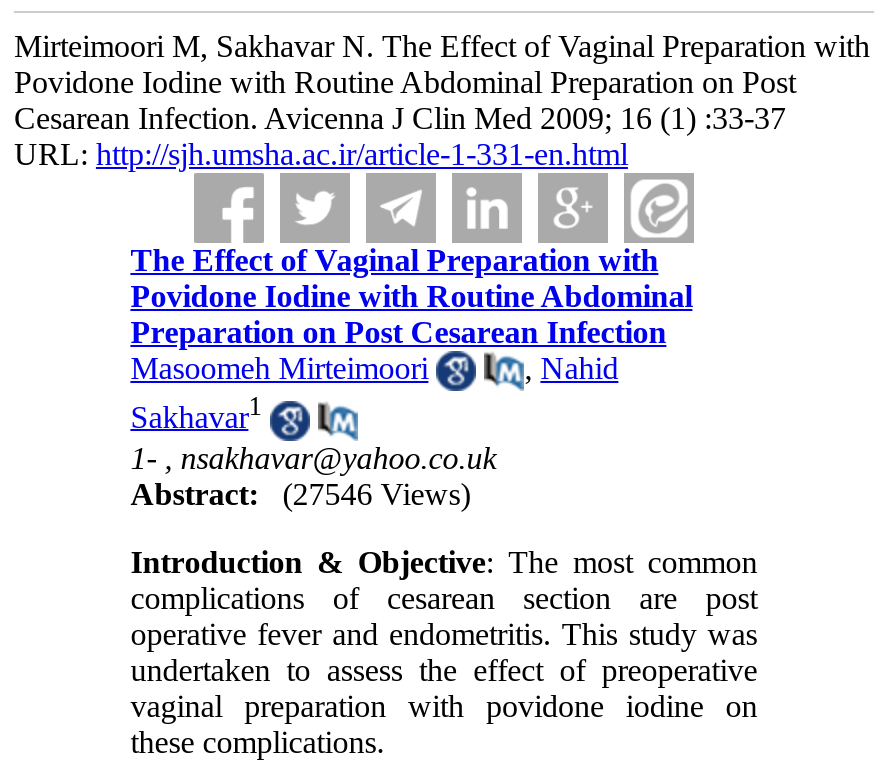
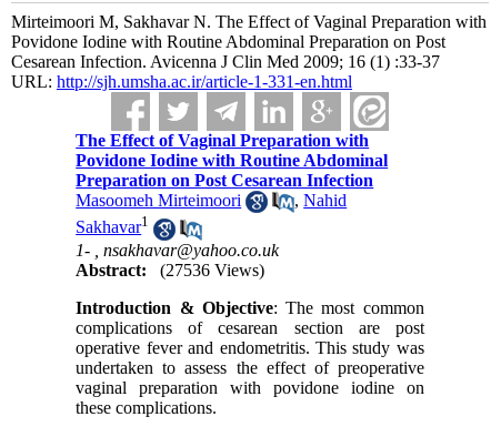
[130,477,470,511] Abstract: (27546 Views) -> [76,261,265,279] Abstract: (27536 Views)

